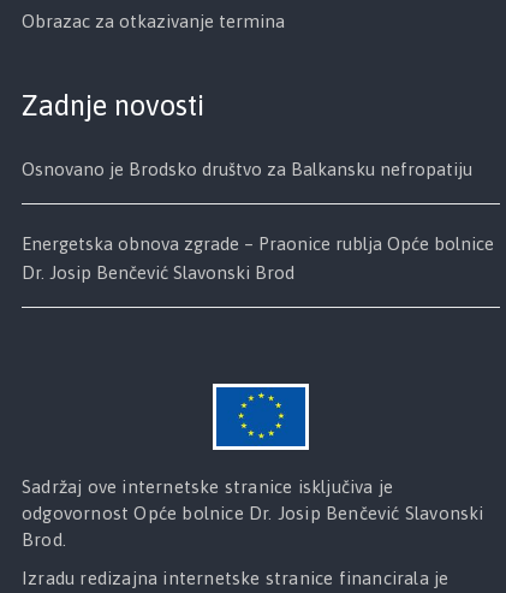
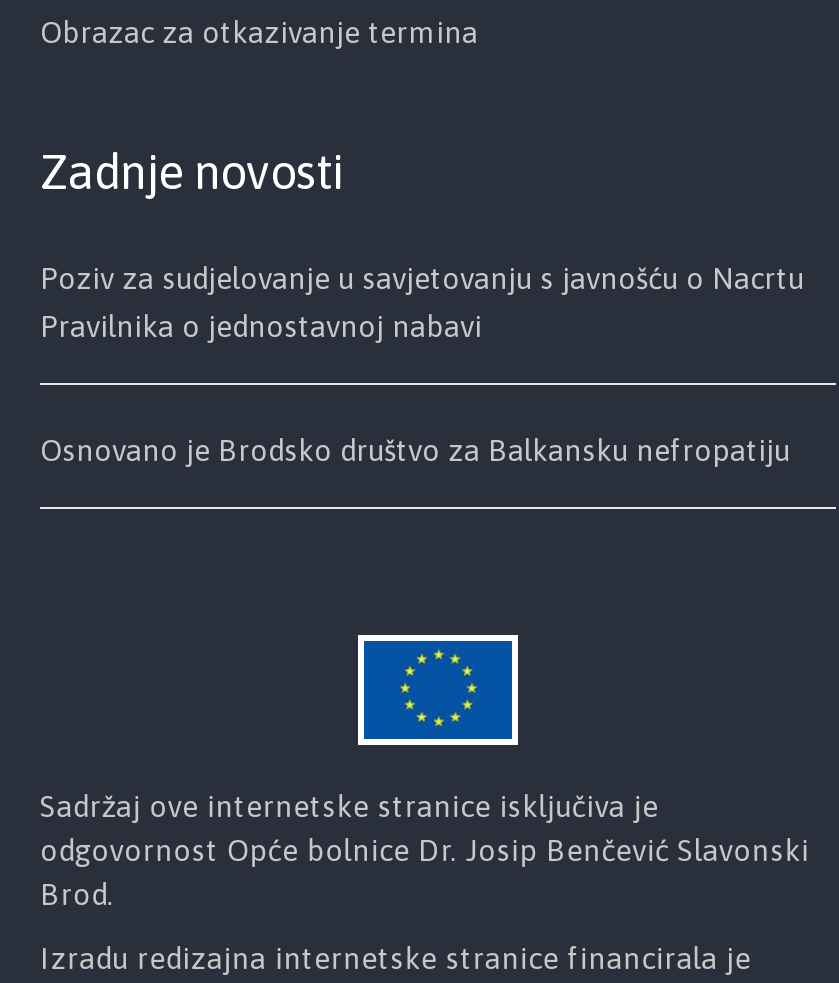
none -> [40,261,804,343] Poziv za sudjelovanje u savjetovanju s javnošću o Nacrtu | Pravilnika o jednostavnoj nabavi
moved [22,159,472,179] -> [40,433,790,467]: Osnovano je Brodsko društvo za Balkansku nefropatiju
[22,233,494,283] Energetska obnova zgrade – Praonice rublja Opće bolnice | Dr. Josip Benčević Slavonski Brod -> none

